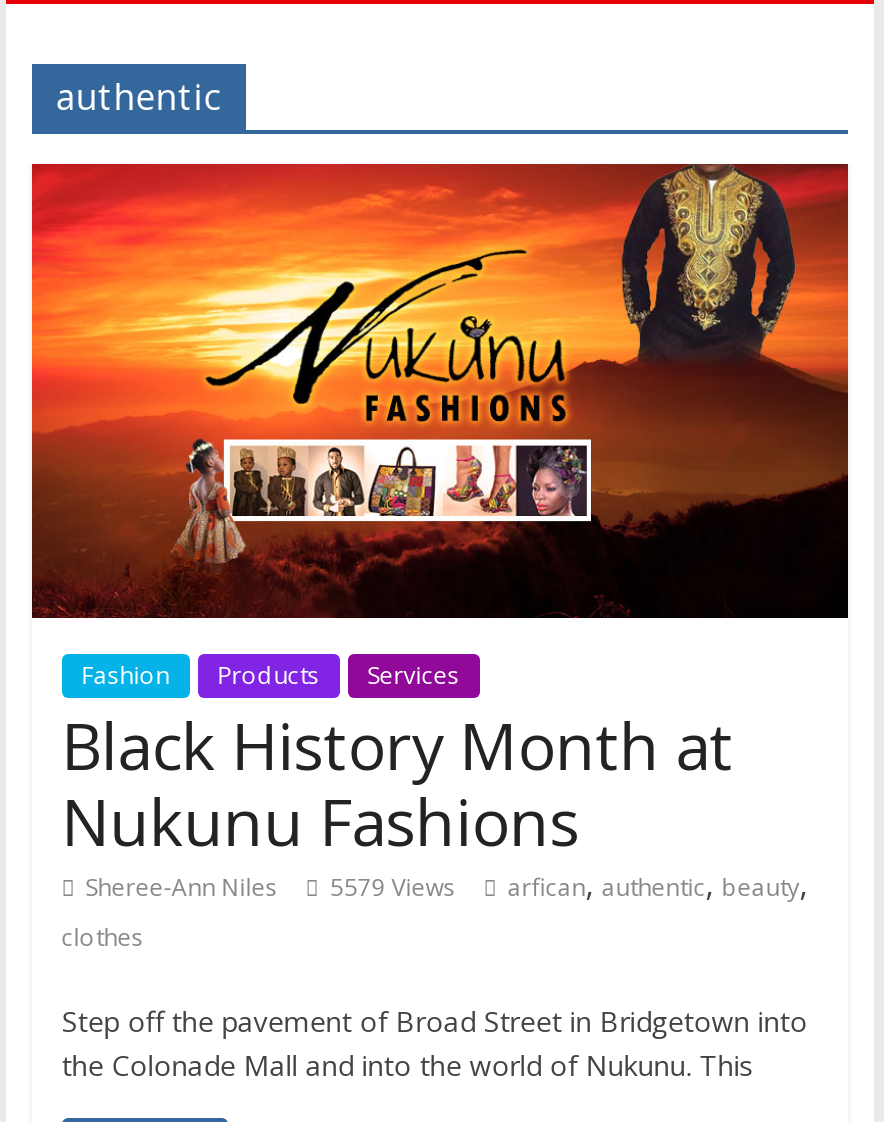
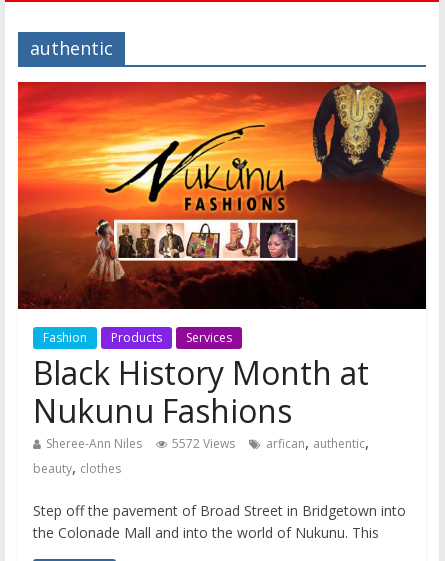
[62,862,808,954] 5579 Views | arfican, authentic, beauty, | clothes -> [33,431,369,478] 5572 Views | arfican, authentic, | beauty, clothes

